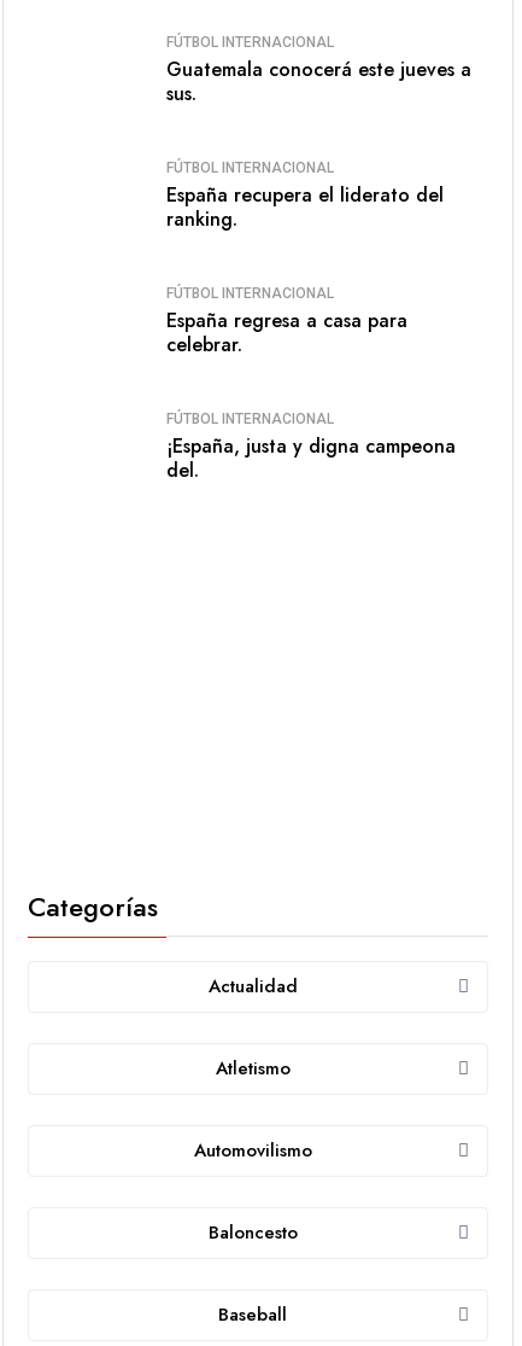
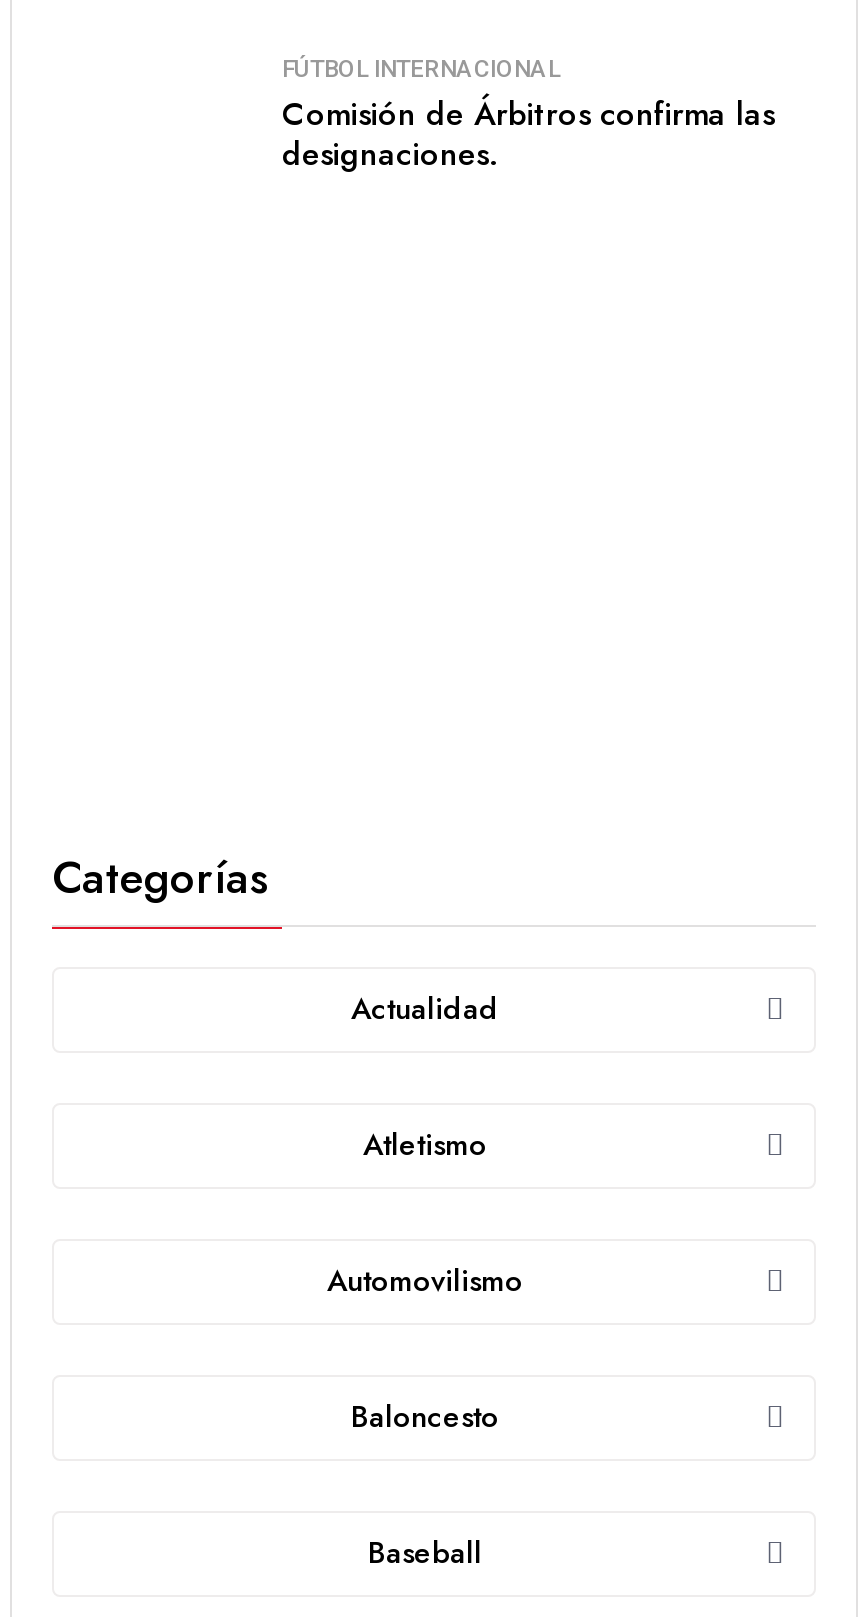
[166,55,471,484] Guatemala conocerá este jueves a | sus. | FÚTBOL INTERNACIONAL | España recupera el liderato del | ranking. | FÚTBOL INTERNACIONAL | España regresa a casa para | celebrar. | FÚTBOL INTERNACIONAL | ¡España, justa y digna campeona | del. -> [282,90,774,176] Comisión de Árbitros confirma las | designaciones.

